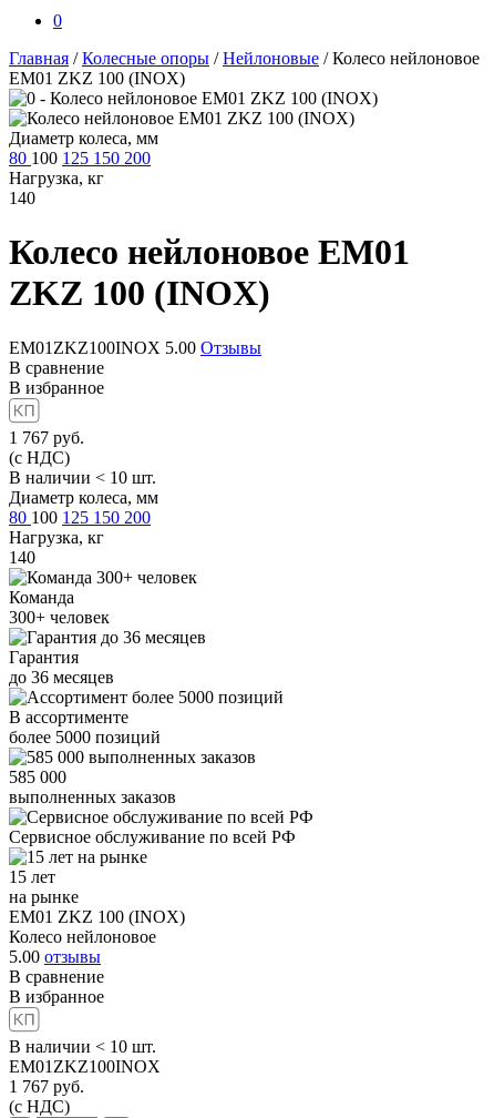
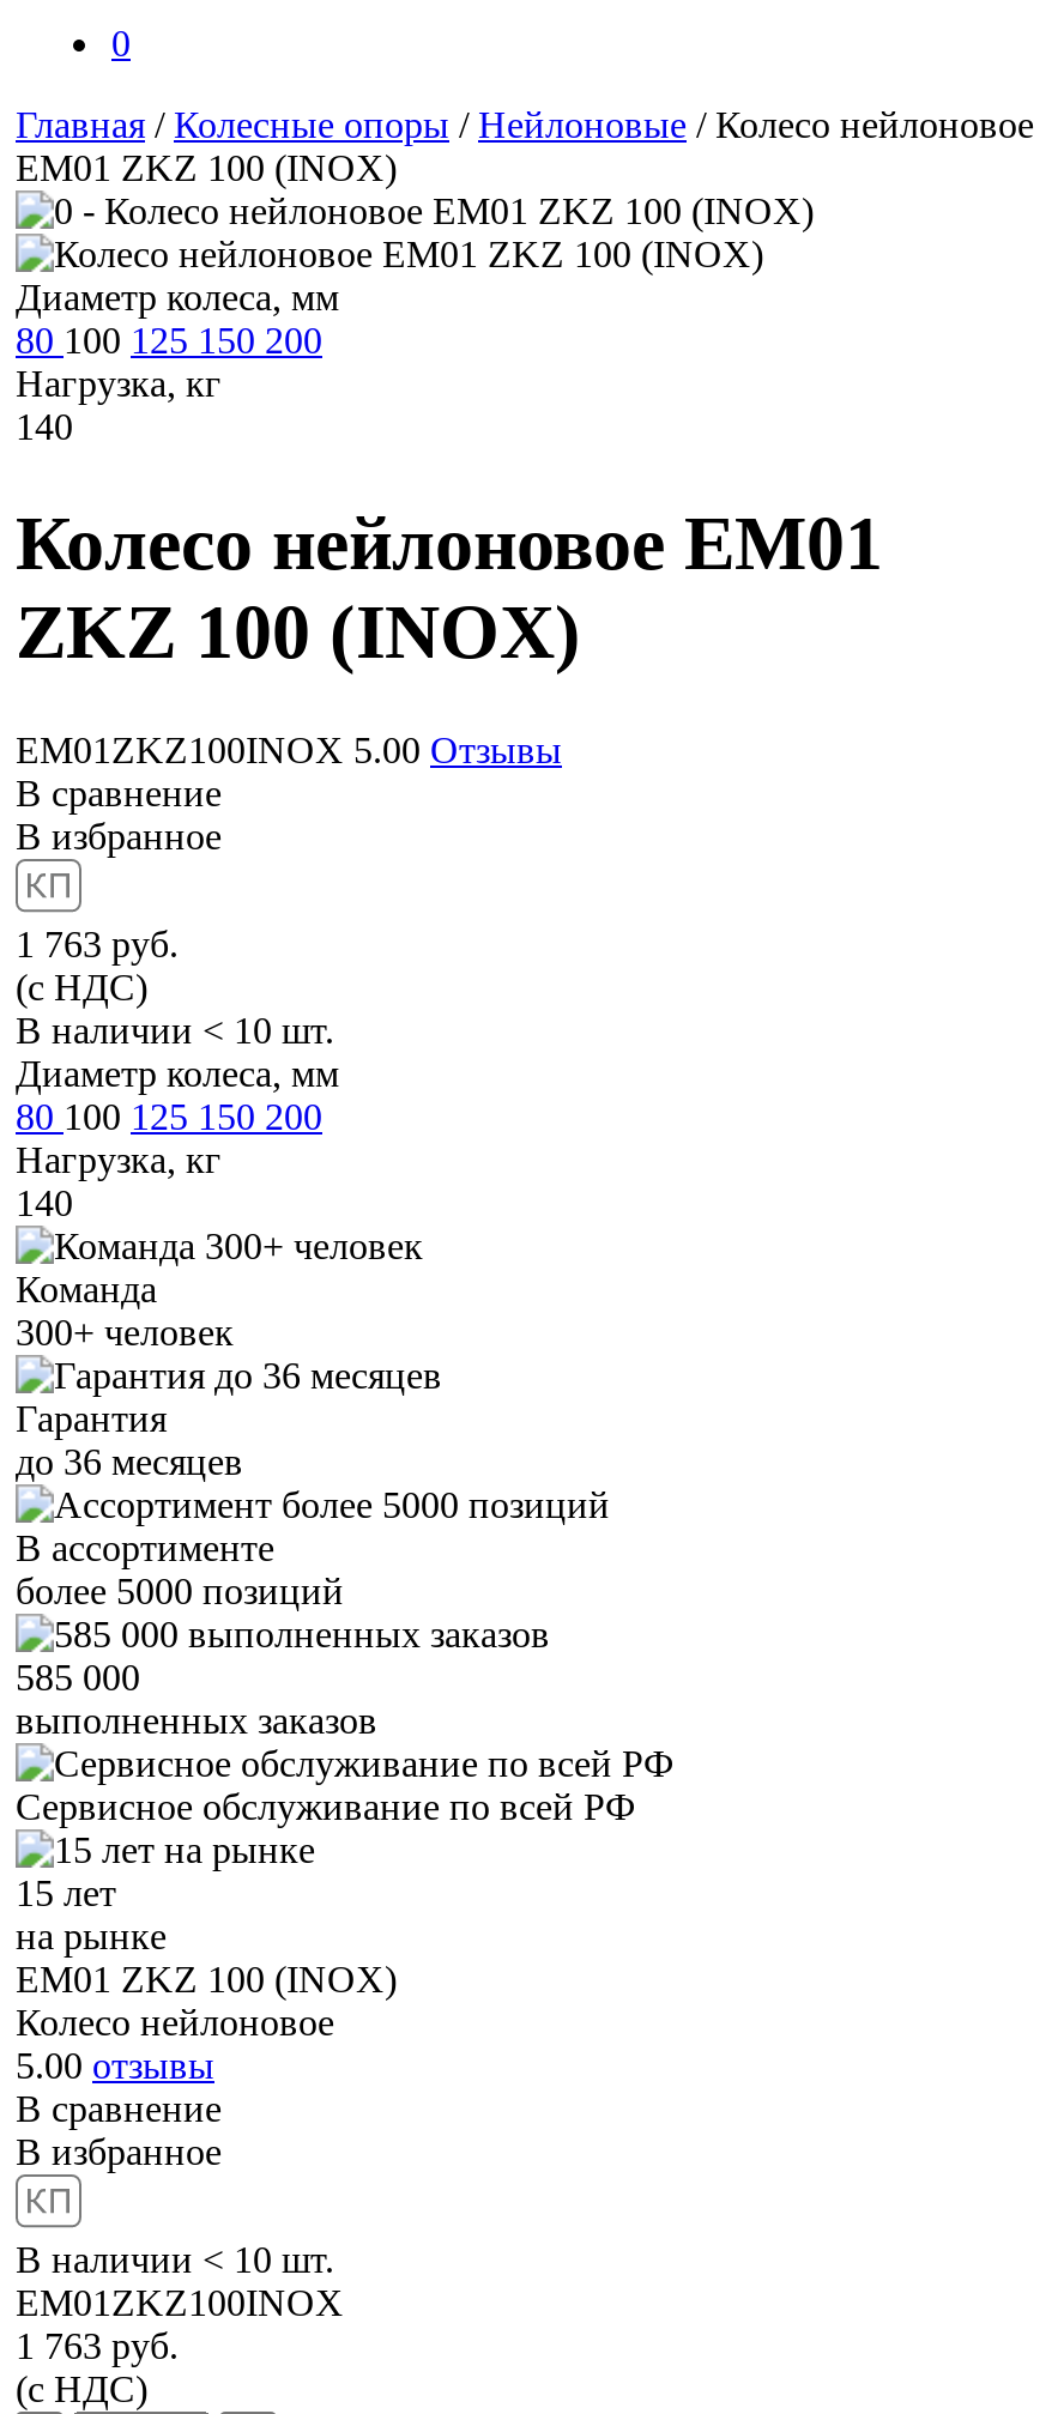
[9,428,84,447] 1 767 руб. -> [16,923,179,964] 1 763 руб.
[9,1077,84,1096] 1 767 руб. -> [16,2325,179,2366] 1 763 руб.

